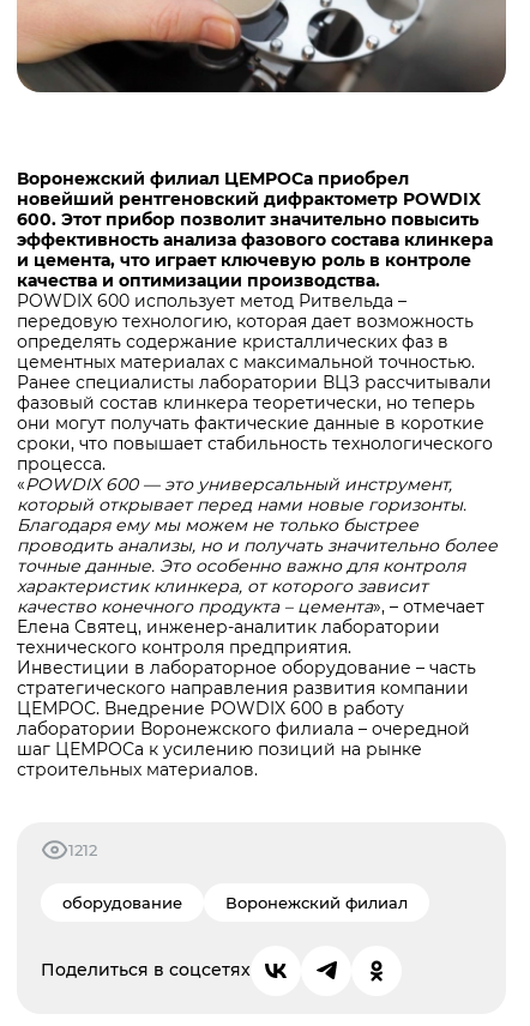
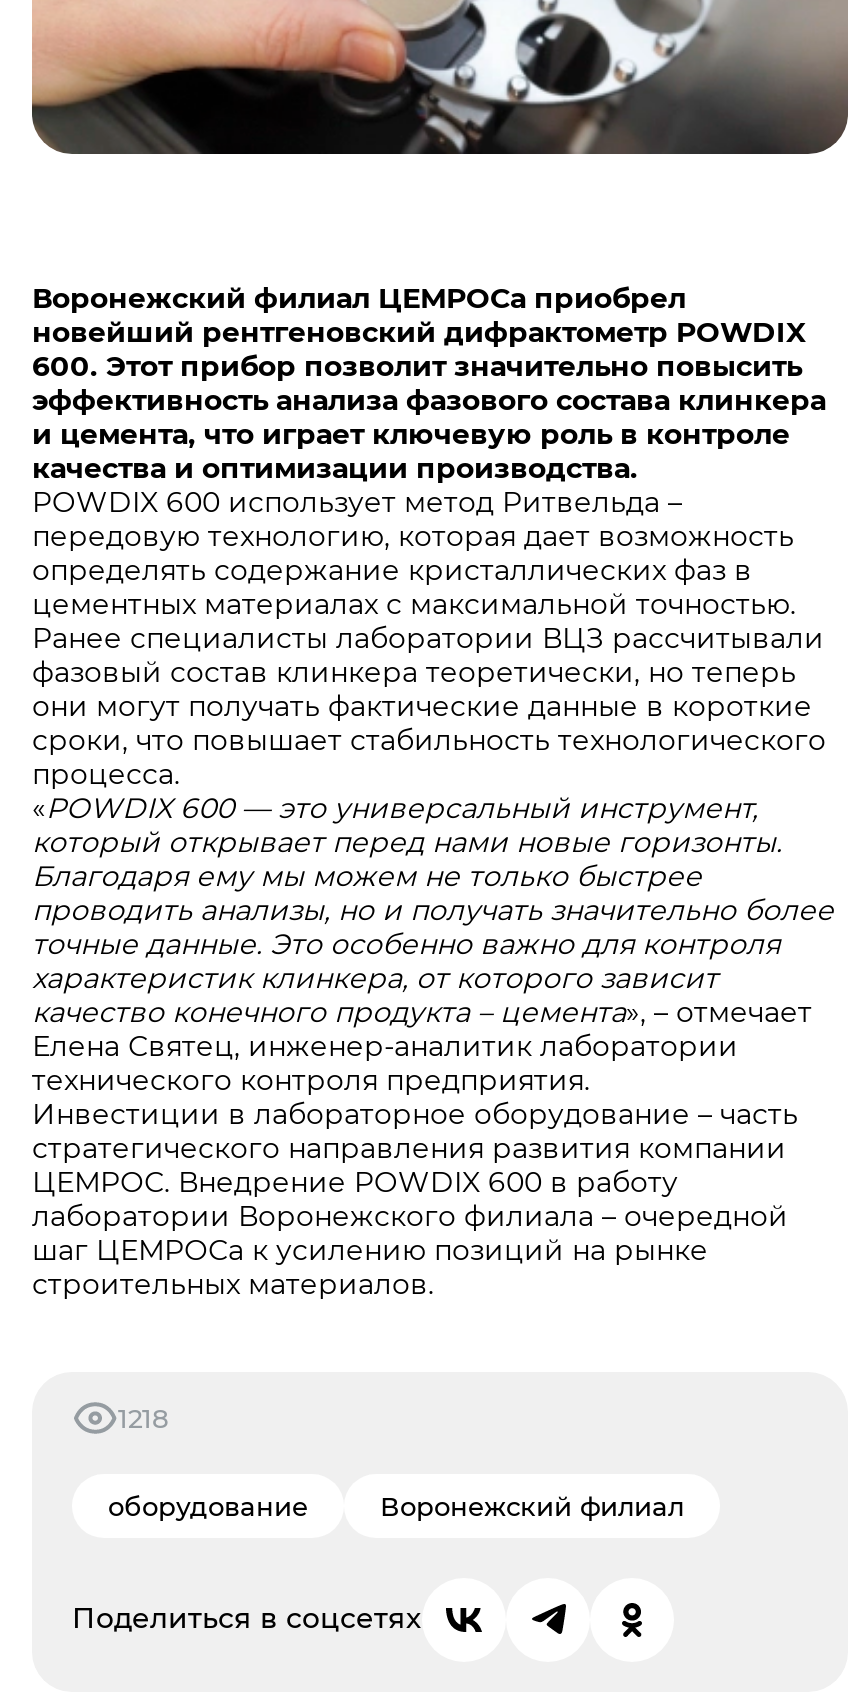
[68,840,97,859] 1212 -> [118,1402,168,1434] 1218

